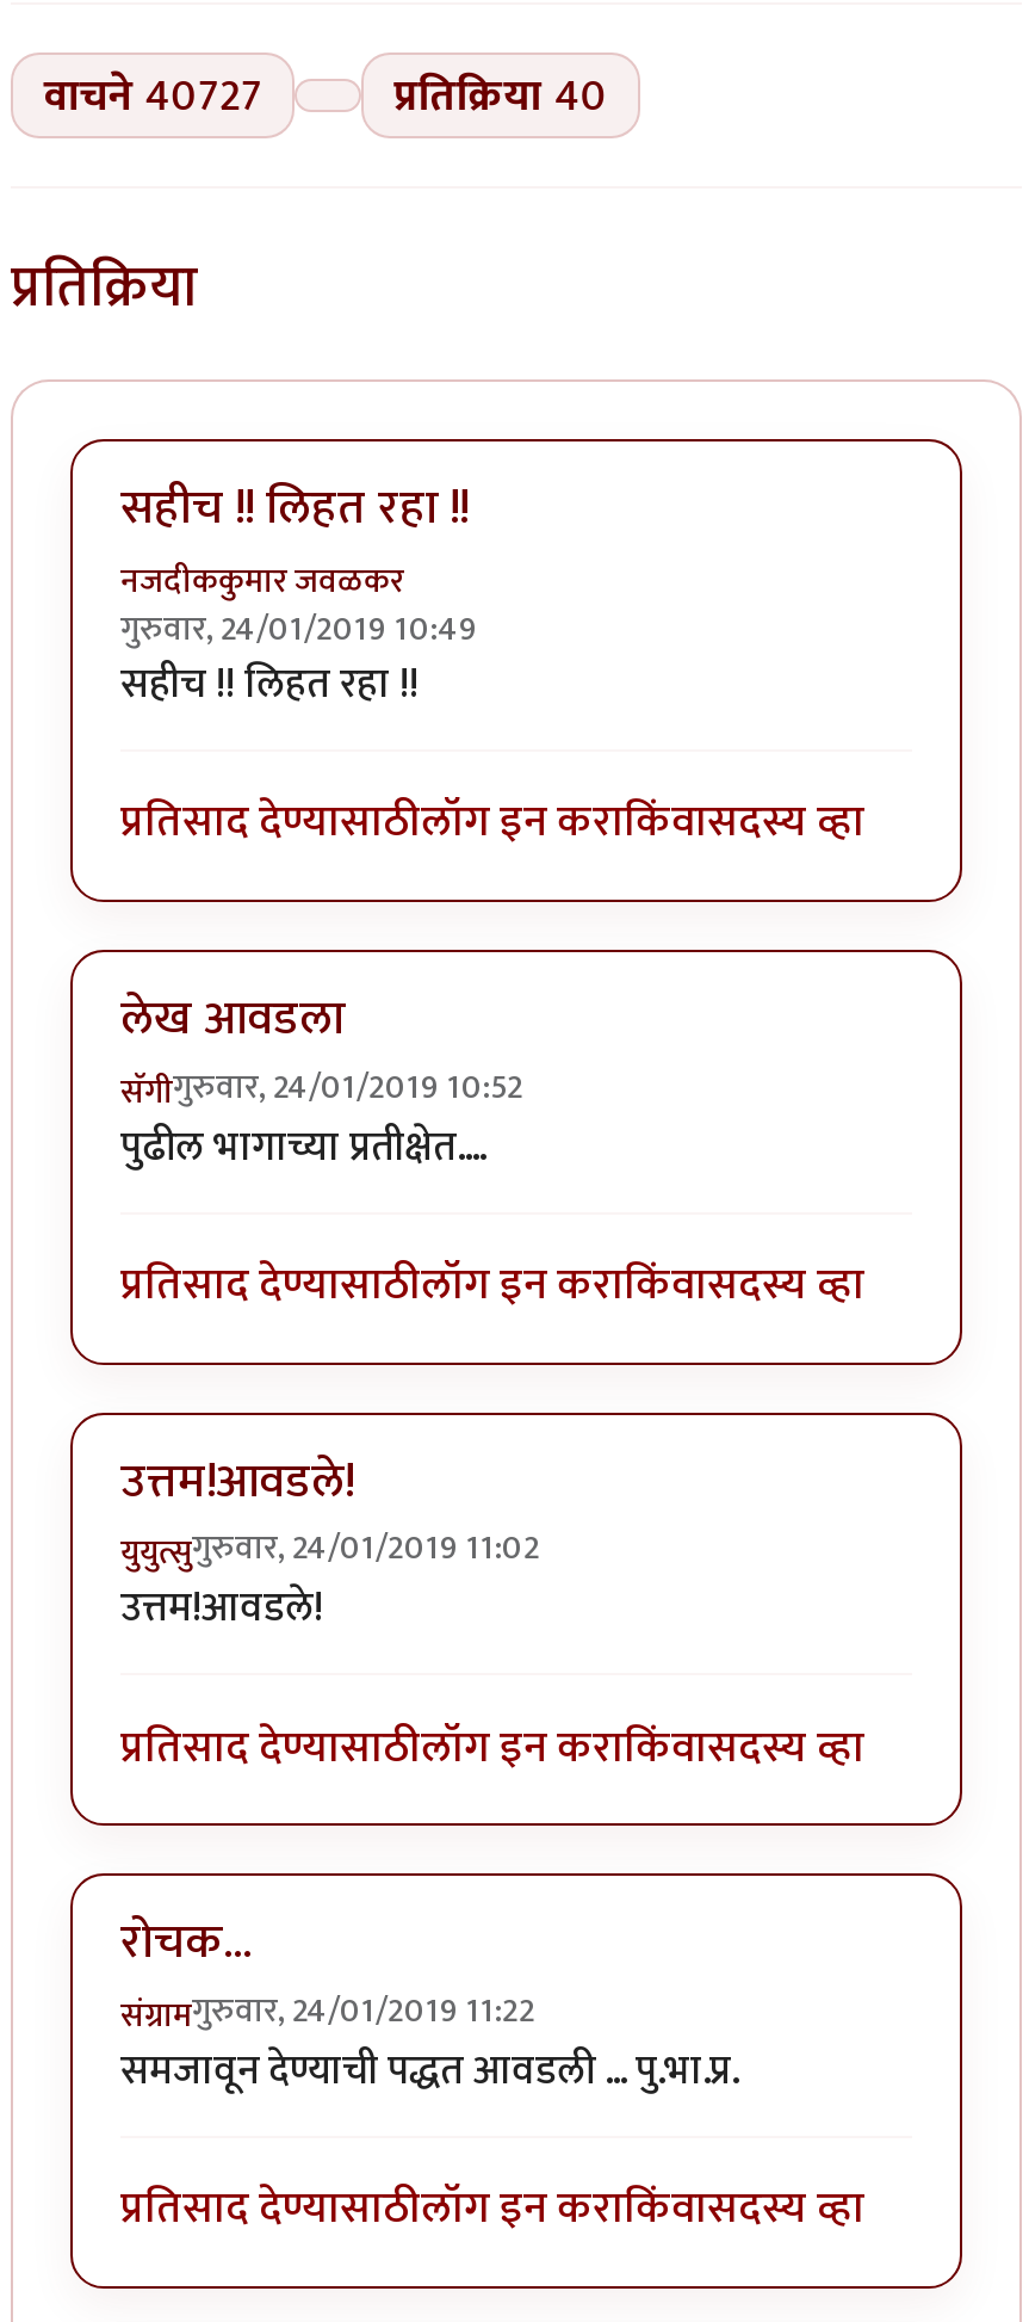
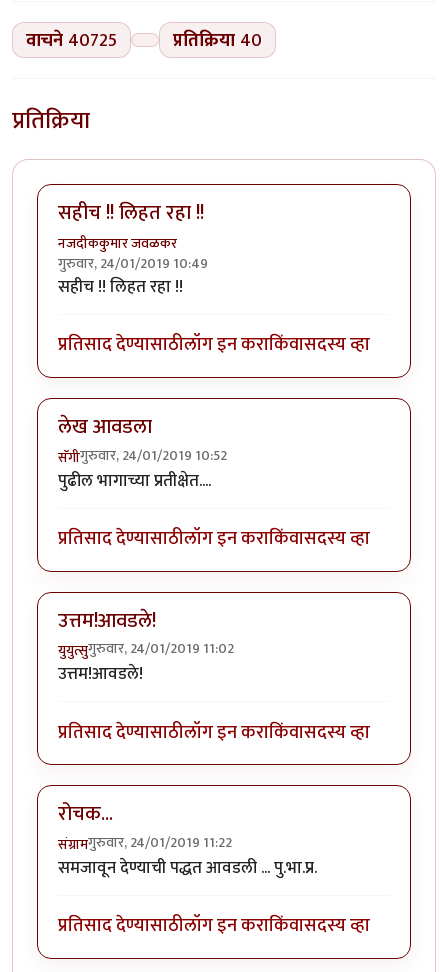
[44,59,607,133] वाचने 40727 प्रतिक्रिया 40 -> [26,25,262,56] वाचने 40725 प्रतिक्रिया 40

